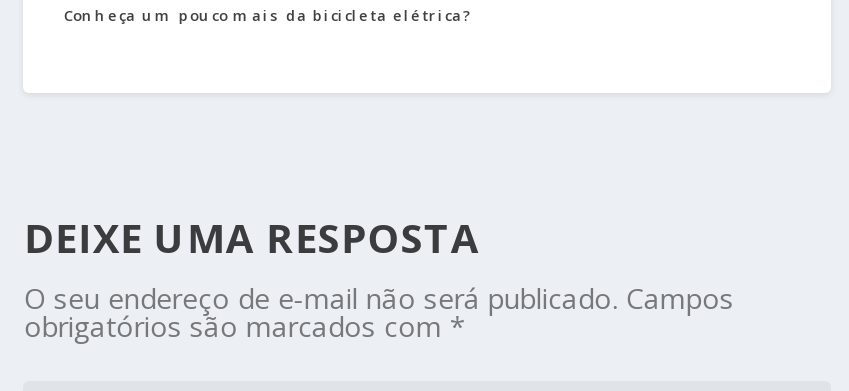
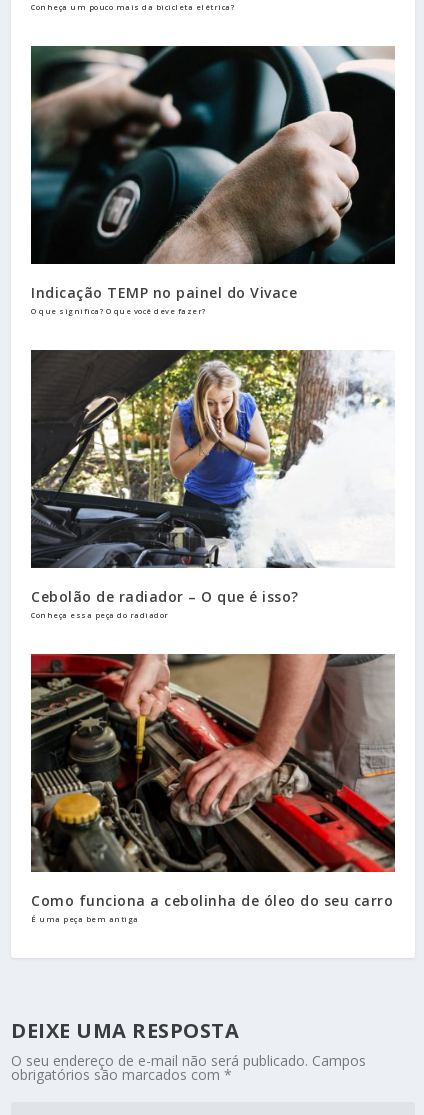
none -> [30,45,396,316] [image] | Indicação TEMP no painel do Vivace | O que significa? O que você deve fazer?
none -> [30,349,393,620] [image] | Cebolão de radiador – O que é isso? | Conheça essa peça do radiador
none -> [30,653,396,924] [image] | Como funciona a cebolinha de óleo do seu carro | É uma peça bem antiga

